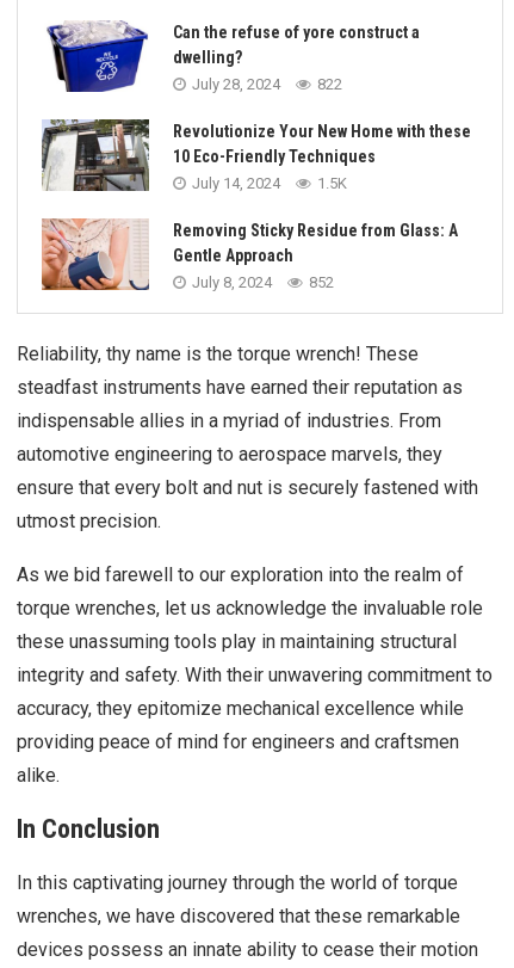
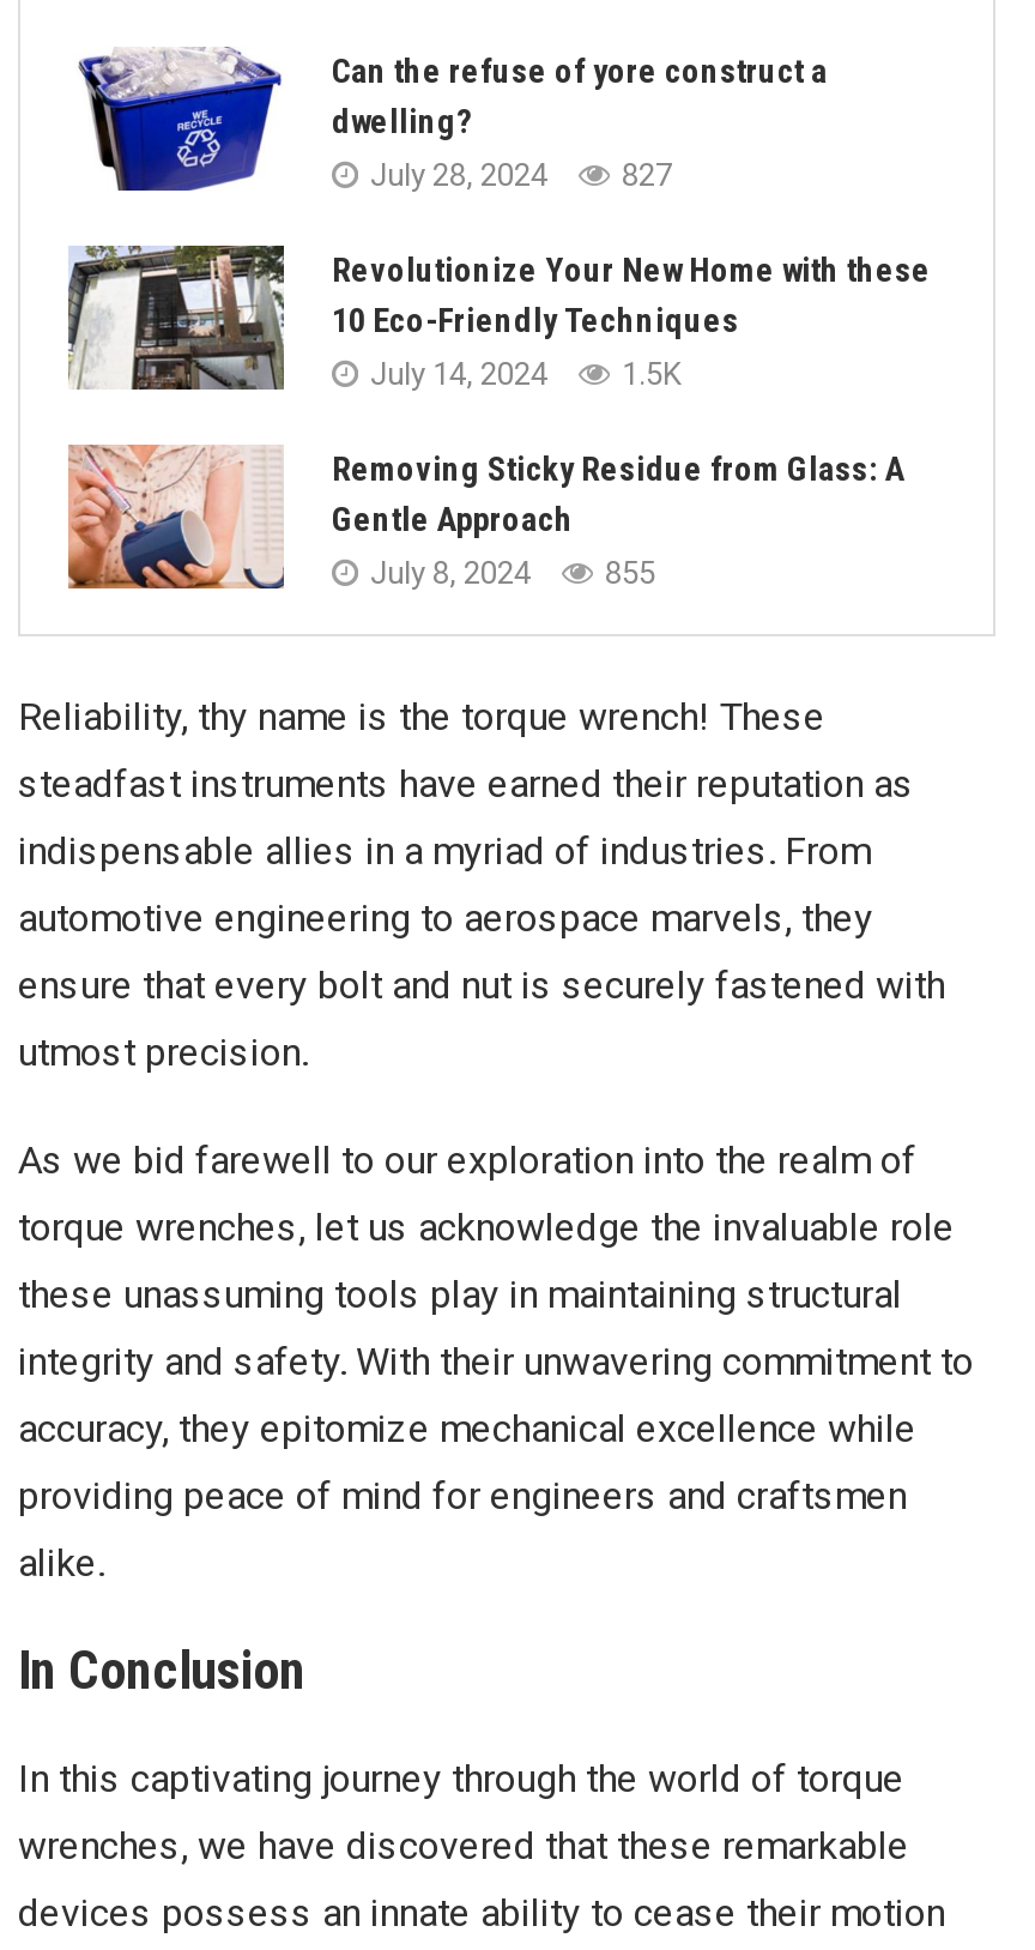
[317,75,342,93] 822 -> [622,157,672,193] 827
[309,273,334,291] 852 -> [605,555,655,591] 855

